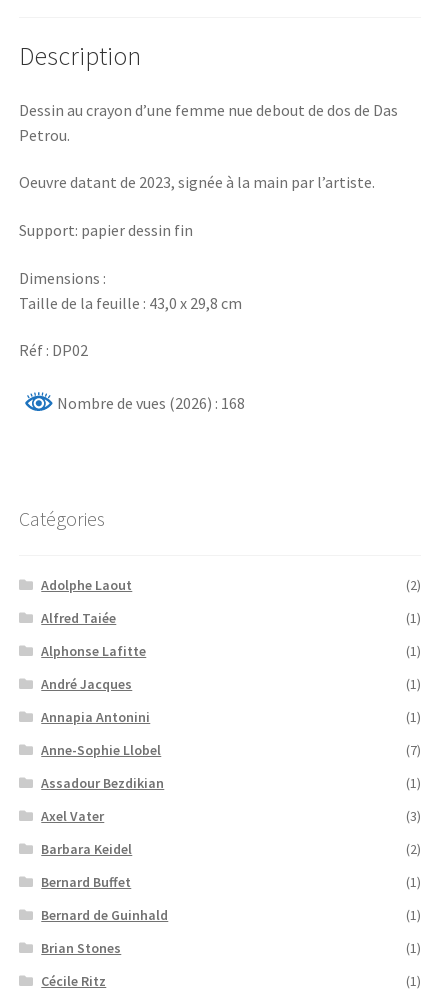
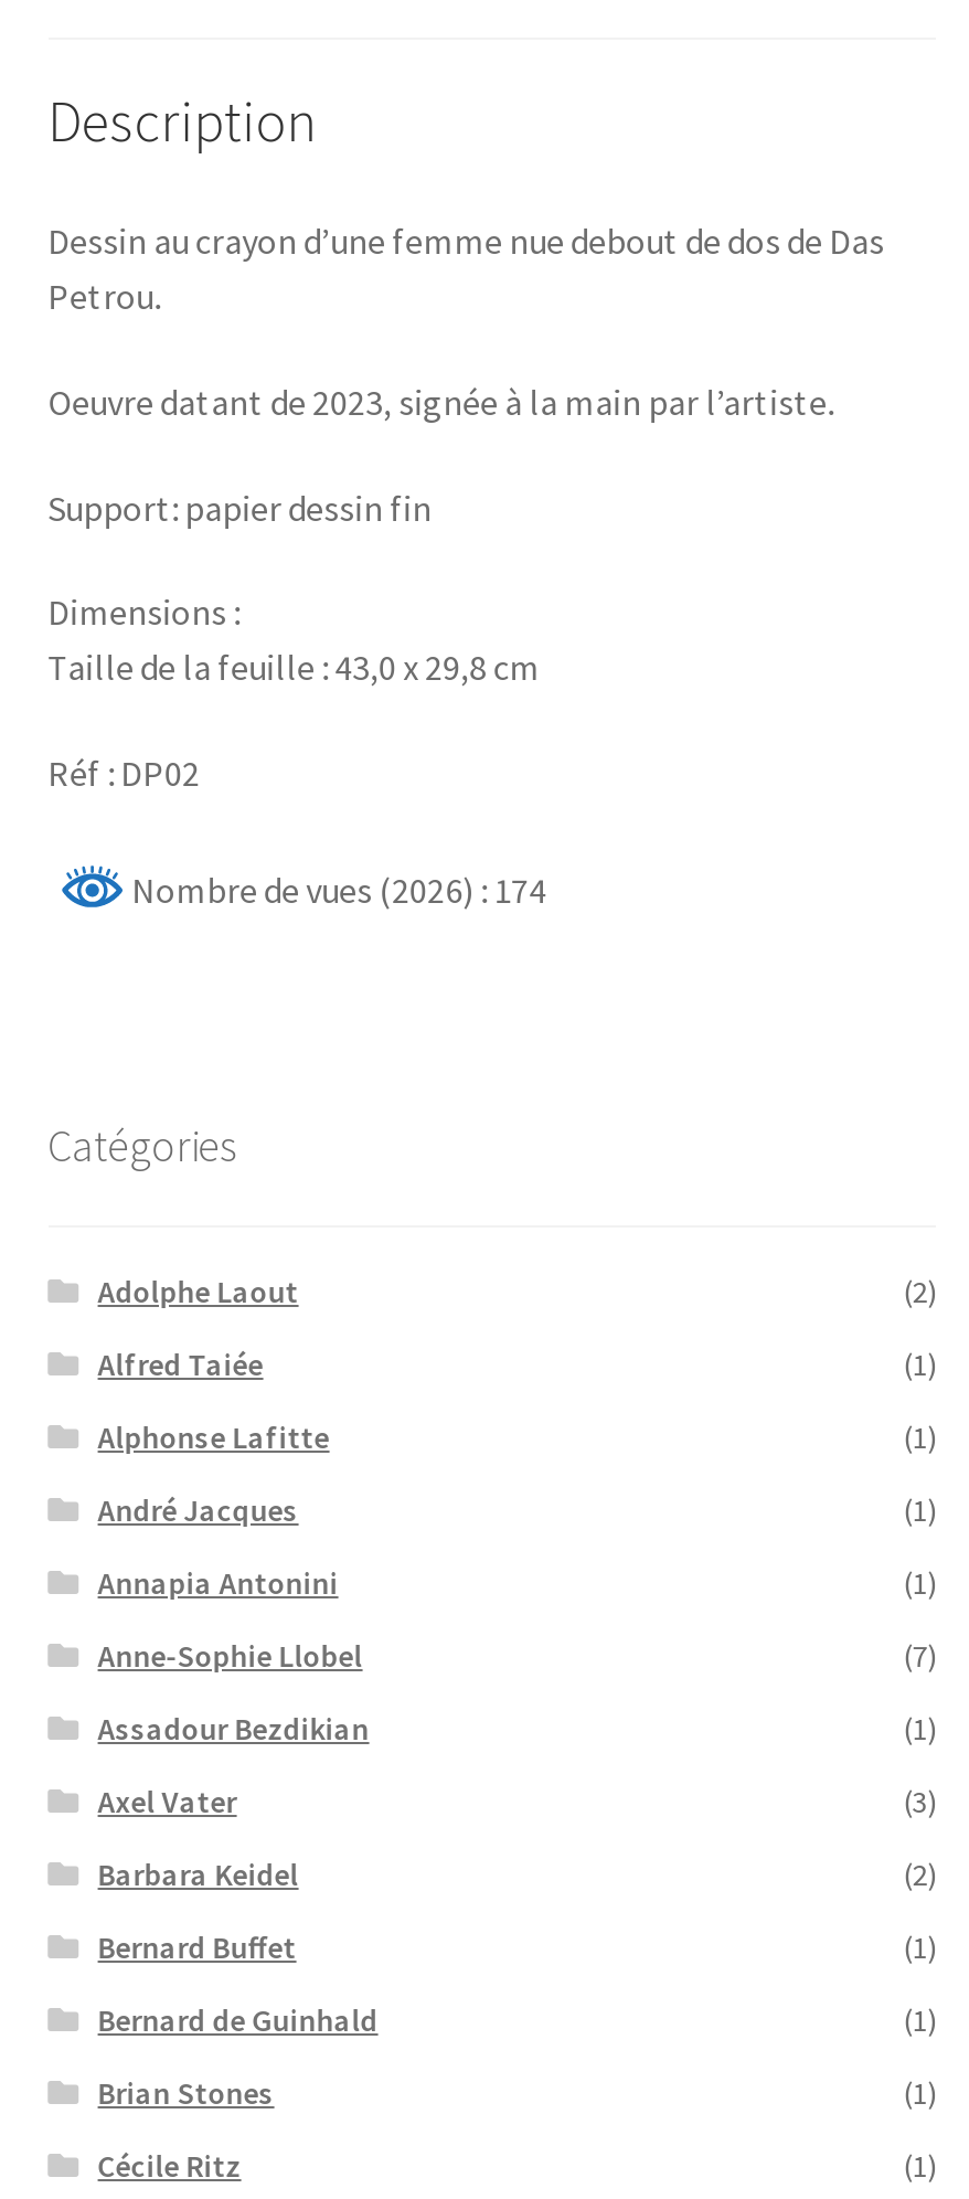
[54,393,245,413] Nombre de vues (2026) : 168 -> [125,867,547,911] Nombre de vues (2026) : 174

